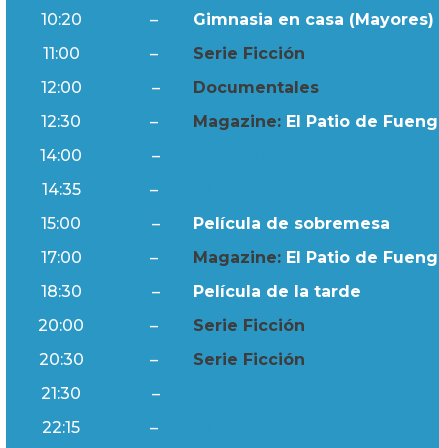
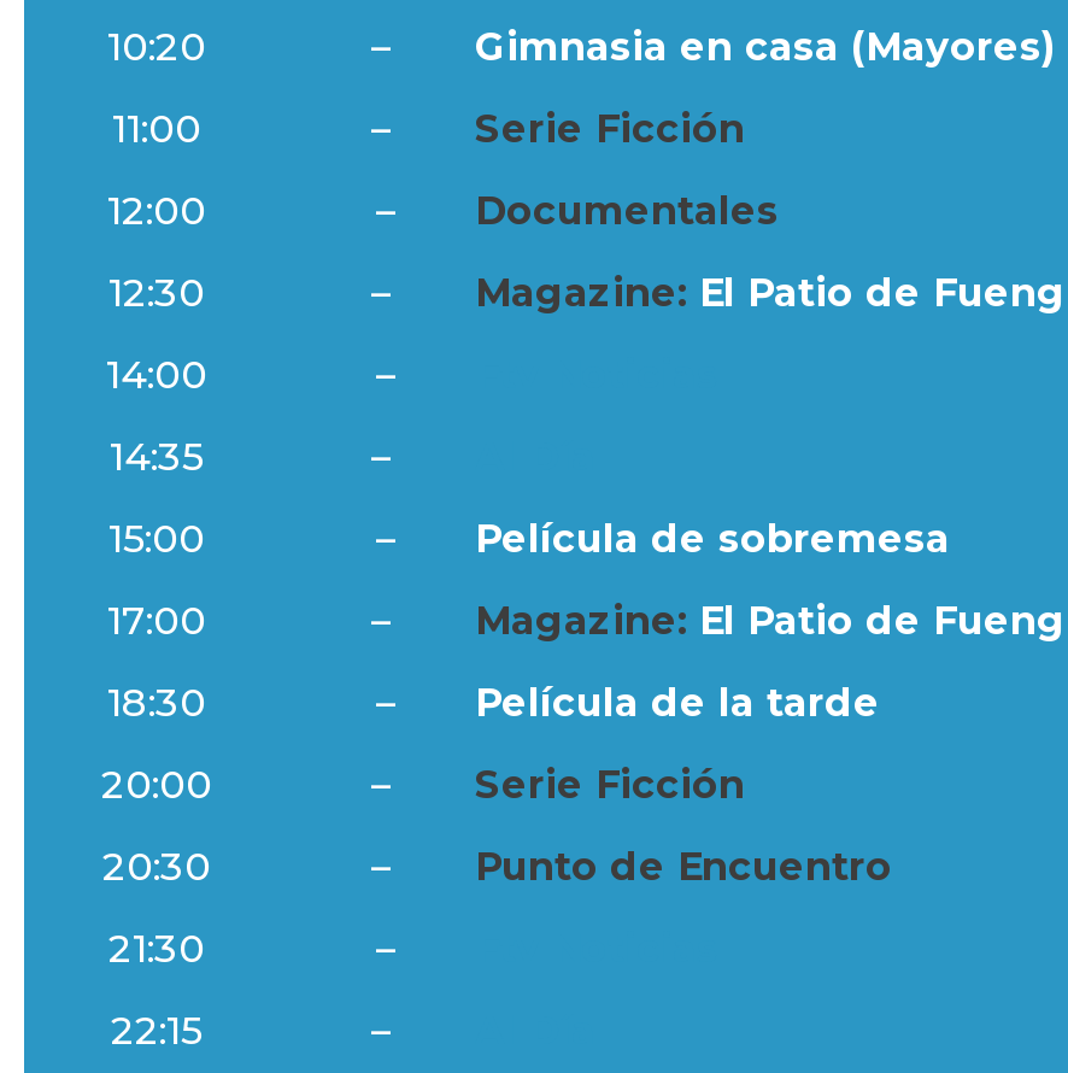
[193,350,305,369] Serie Ficción -> [475,843,892,889] Punto de Encuentro

